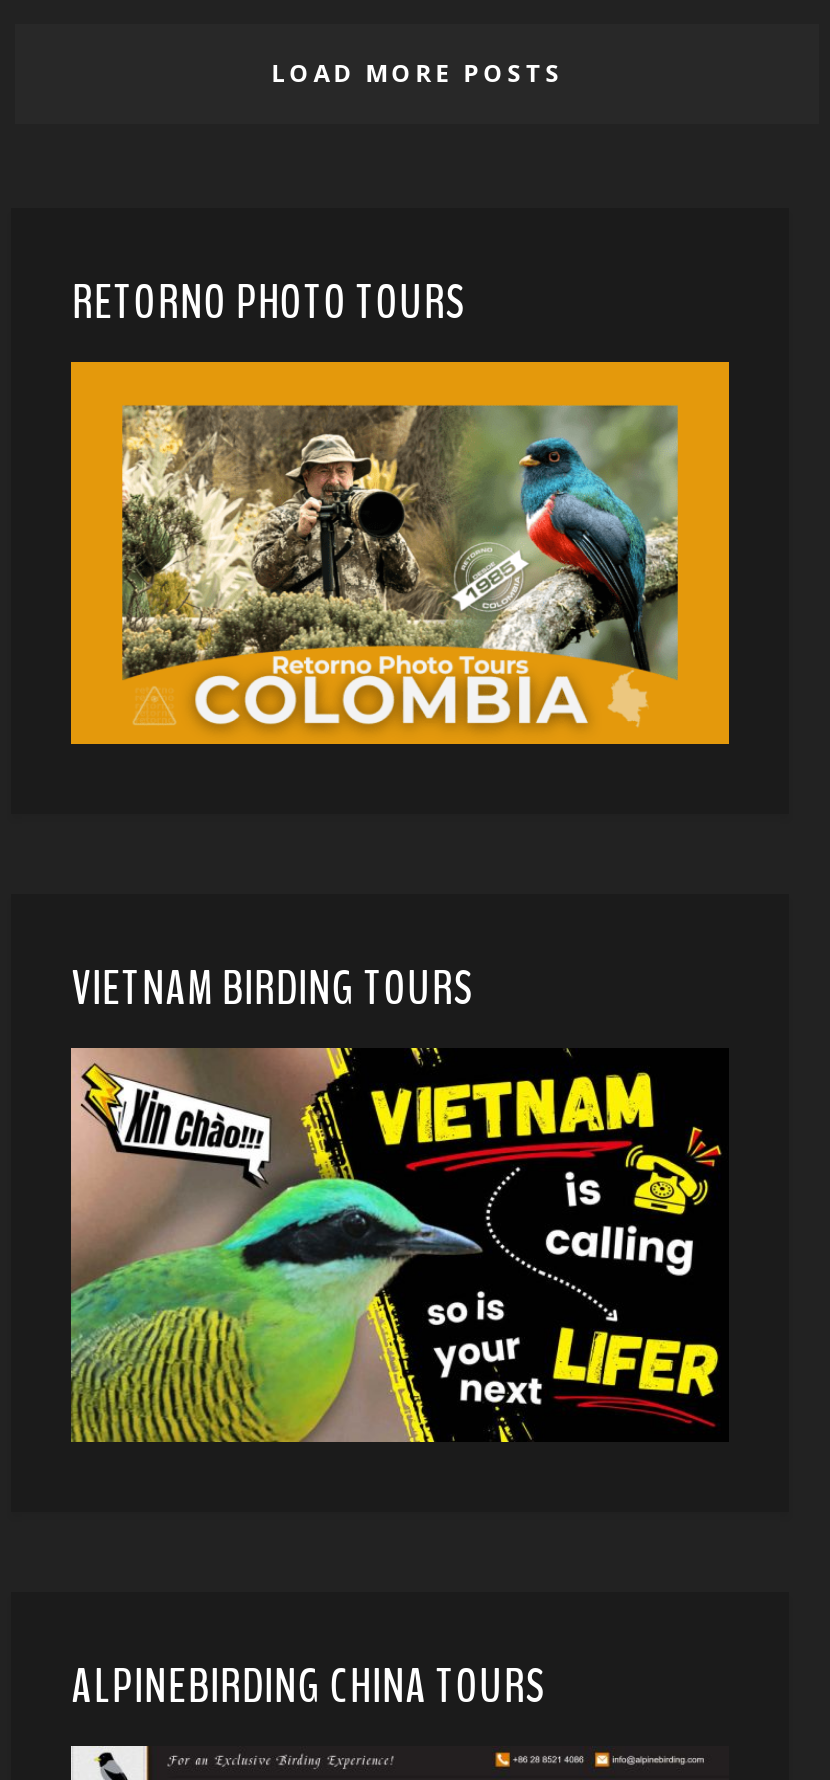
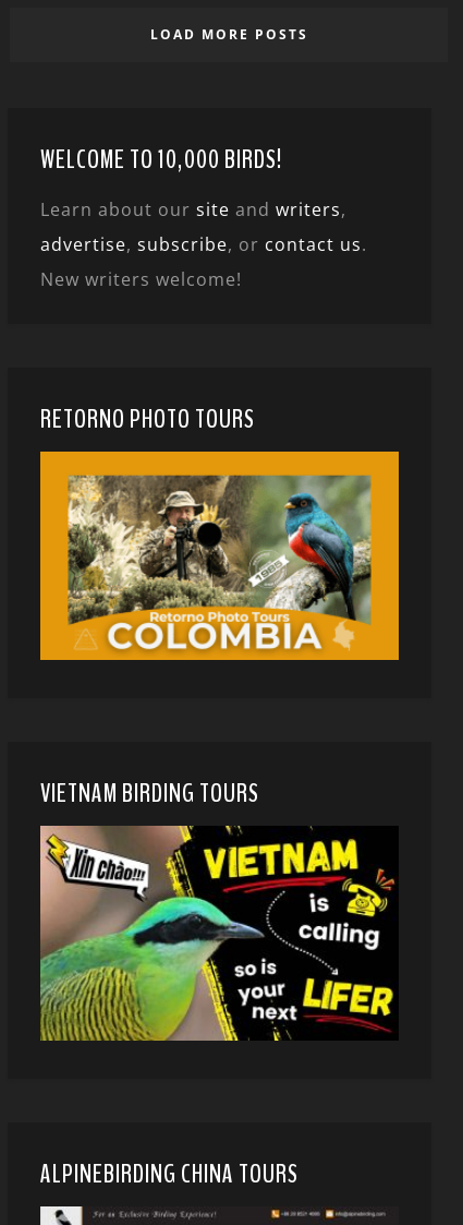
none -> [41,142,368,292] WELCOME TO 10,000 BIRDS! | Learn about our site and writers, | advertise, subscribe, or contact us. | New writers welcome!

